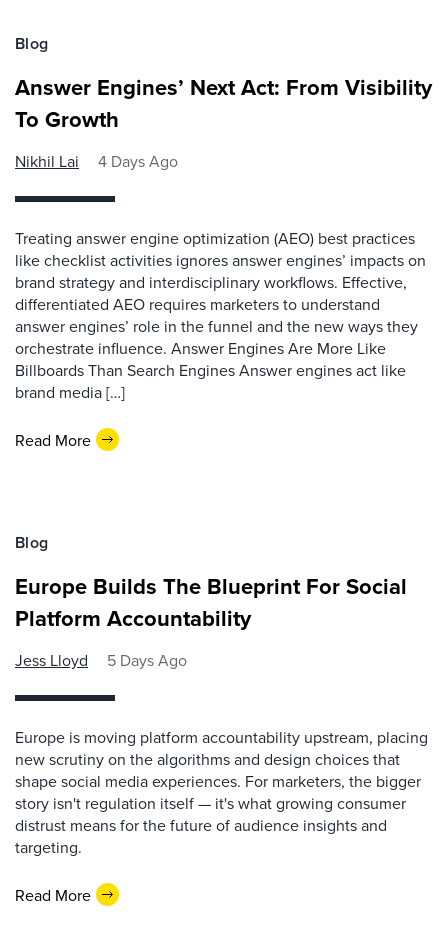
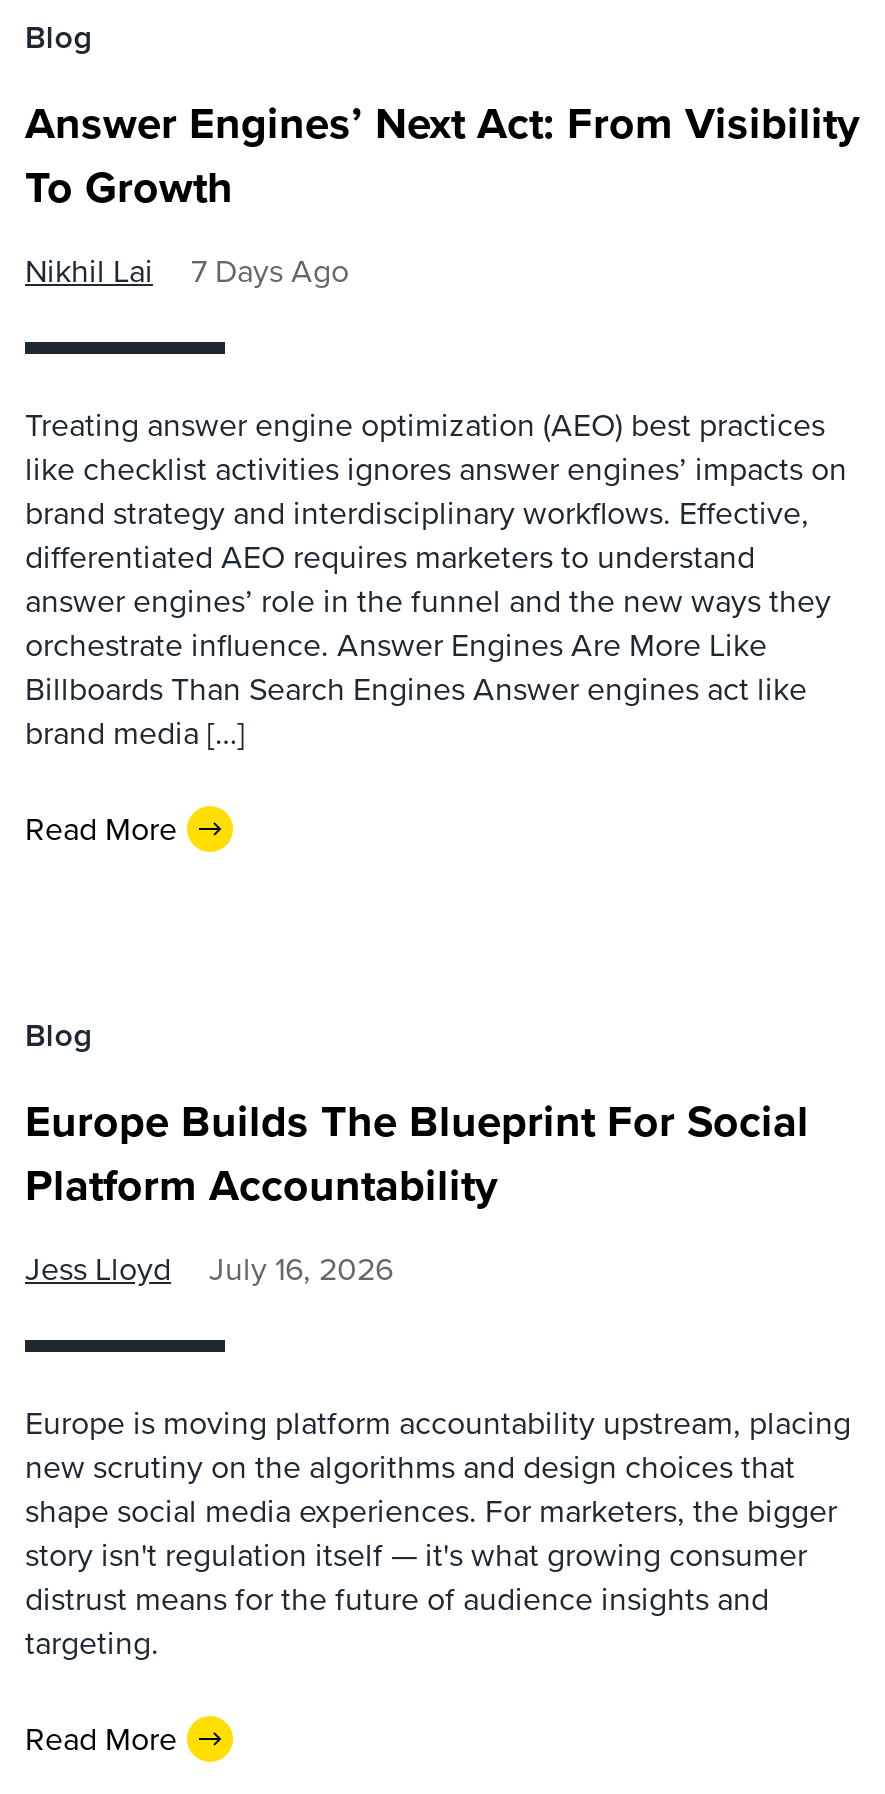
[15,150,178,172] Nikhil Lai 4 Days Ago -> [25,248,349,294] Nikhil Lai 7 Days Ago
[15,649,187,671] Jess Lloyd 5 Days Ago -> [25,1246,393,1292] Jess Lloyd July 16, 2026

